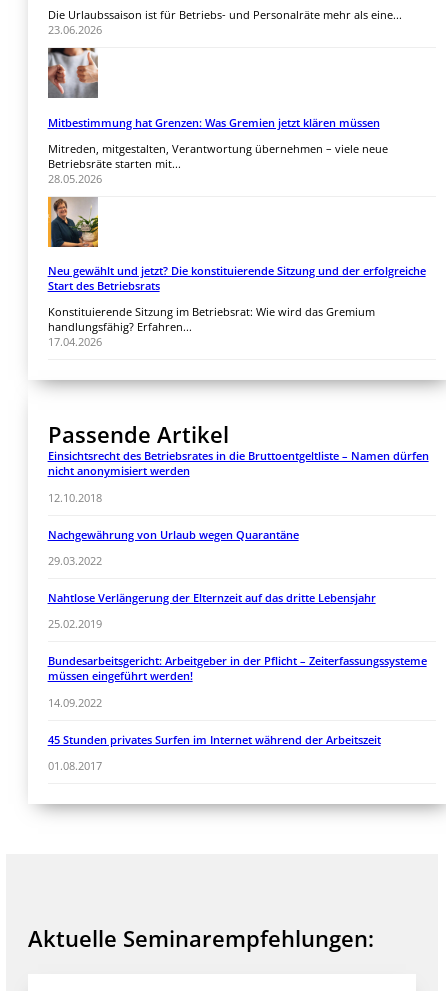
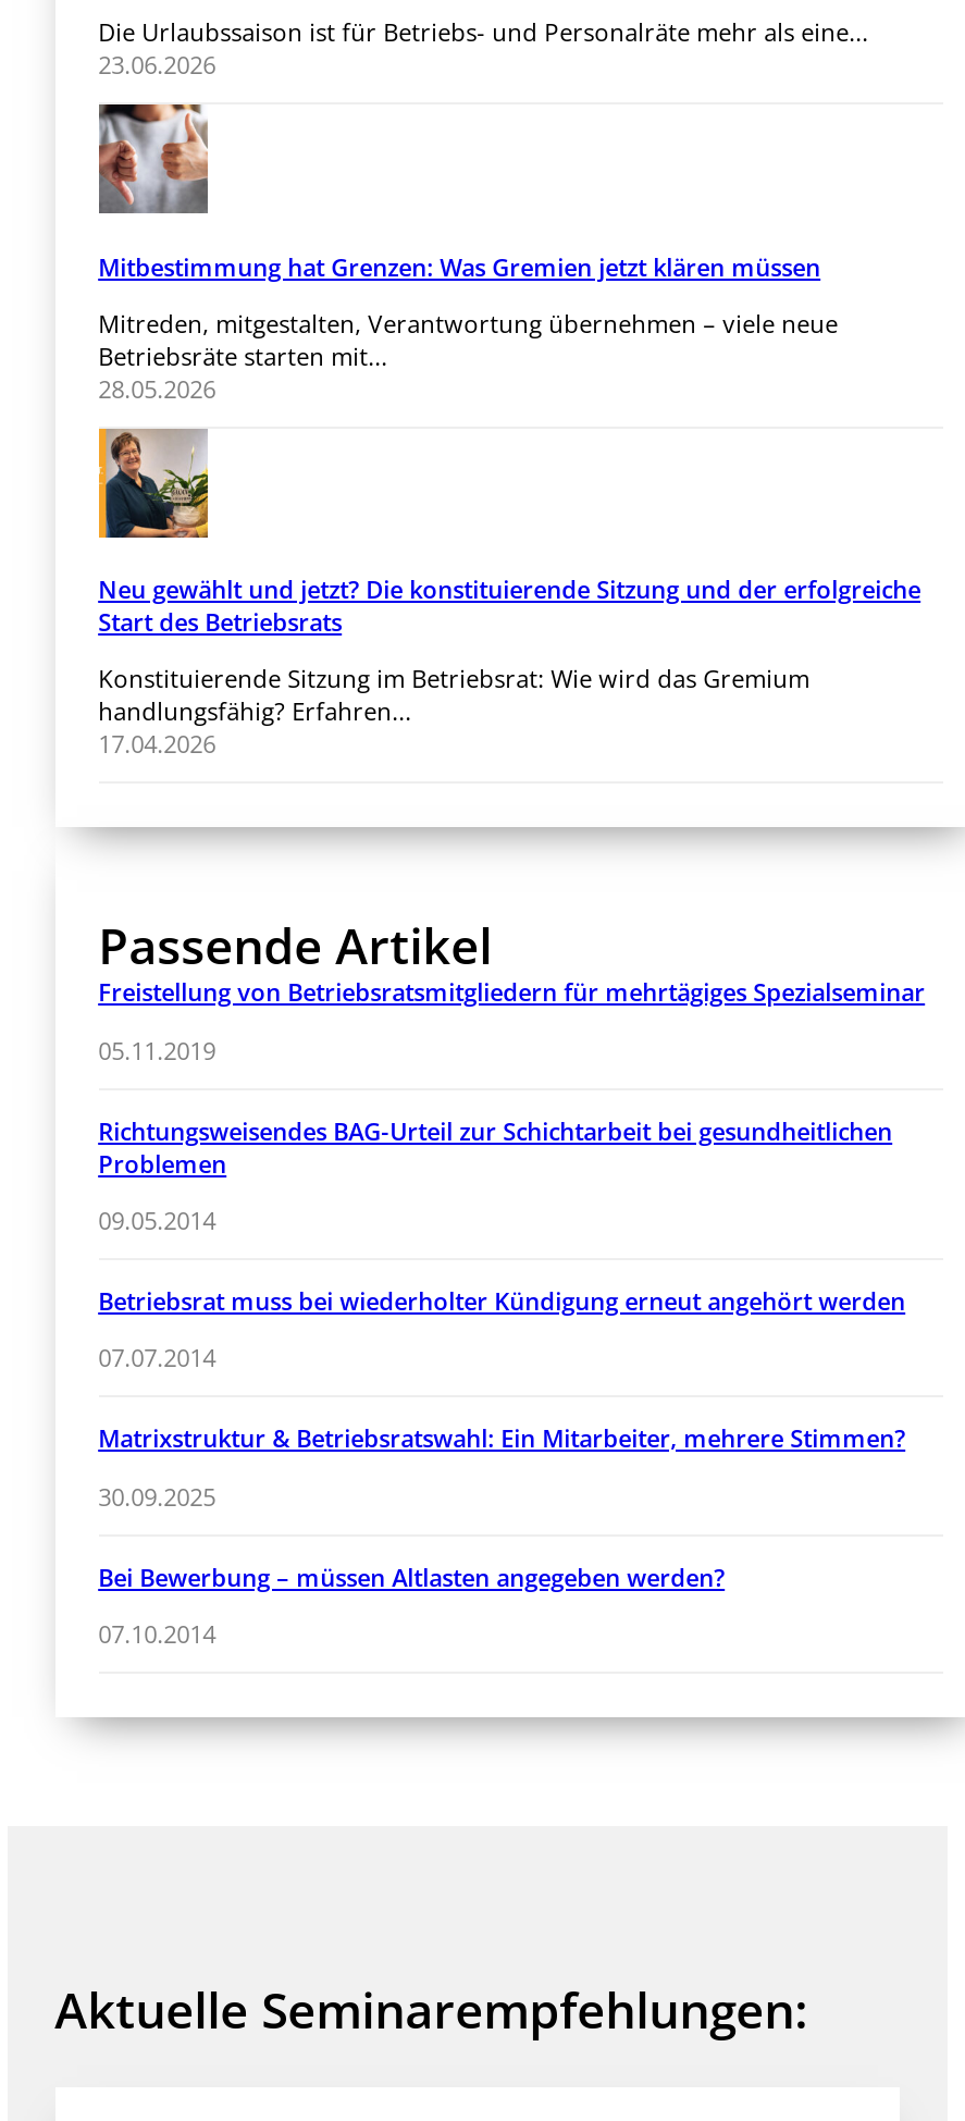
[48,448,429,478] Einsichtsrecht des Betriebsrates in die Bruttoentgeltliste – Namen dürfen | nicht anonymisiert werden -> [98,976,925,1008] Freistellung von Betriebsratsmitgliedern für mehrtägiges Spezialseminar
[48,489,102,504] 12.10.2018 -> [98,1033,216,1065] 05.11.2019
[48,527,299,542] Nachgewährung von Urlaub wegen Quarantäne -> [98,1114,892,1179] Richtungsweisendes BAG-Urteil zur Schichtarbeit bei gesundheitlichen | Problemen
[48,553,102,568] 29.03.2022 -> [98,1203,216,1236] 09.05.2014
[48,590,376,605] Nahtlose Verlängerung der Elternzeit auf das dritte Lebensjahr -> [98,1284,905,1317] Betriebsrat muss bei wiederholter Kündigung erneut angehört werden
[48,616,102,631] 25.02.2019 -> [98,1341,216,1374] 07.07.2014
[48,653,427,683] Bundesarbeitsgericht: Arbeitgeber in der Pflicht – Zeiterfassungssysteme | müssen eingeführt werden! -> [98,1422,905,1455] Matrixstruktur & Betriebsratswahl: Ein Mitarbeiter, mehrere Stimmen?
[48,695,102,710] 14.09.2022 -> [98,1479,216,1512] 30.09.2025
[48,732,381,747] 45 Stunden privates Surfen im Internet während der Arbeitszeit -> [98,1560,725,1593] Bei Bewerbung – müssen Altlasten angegeben werden?
[48,758,102,773] 01.08.2017 -> [98,1617,216,1650] 07.10.2014

